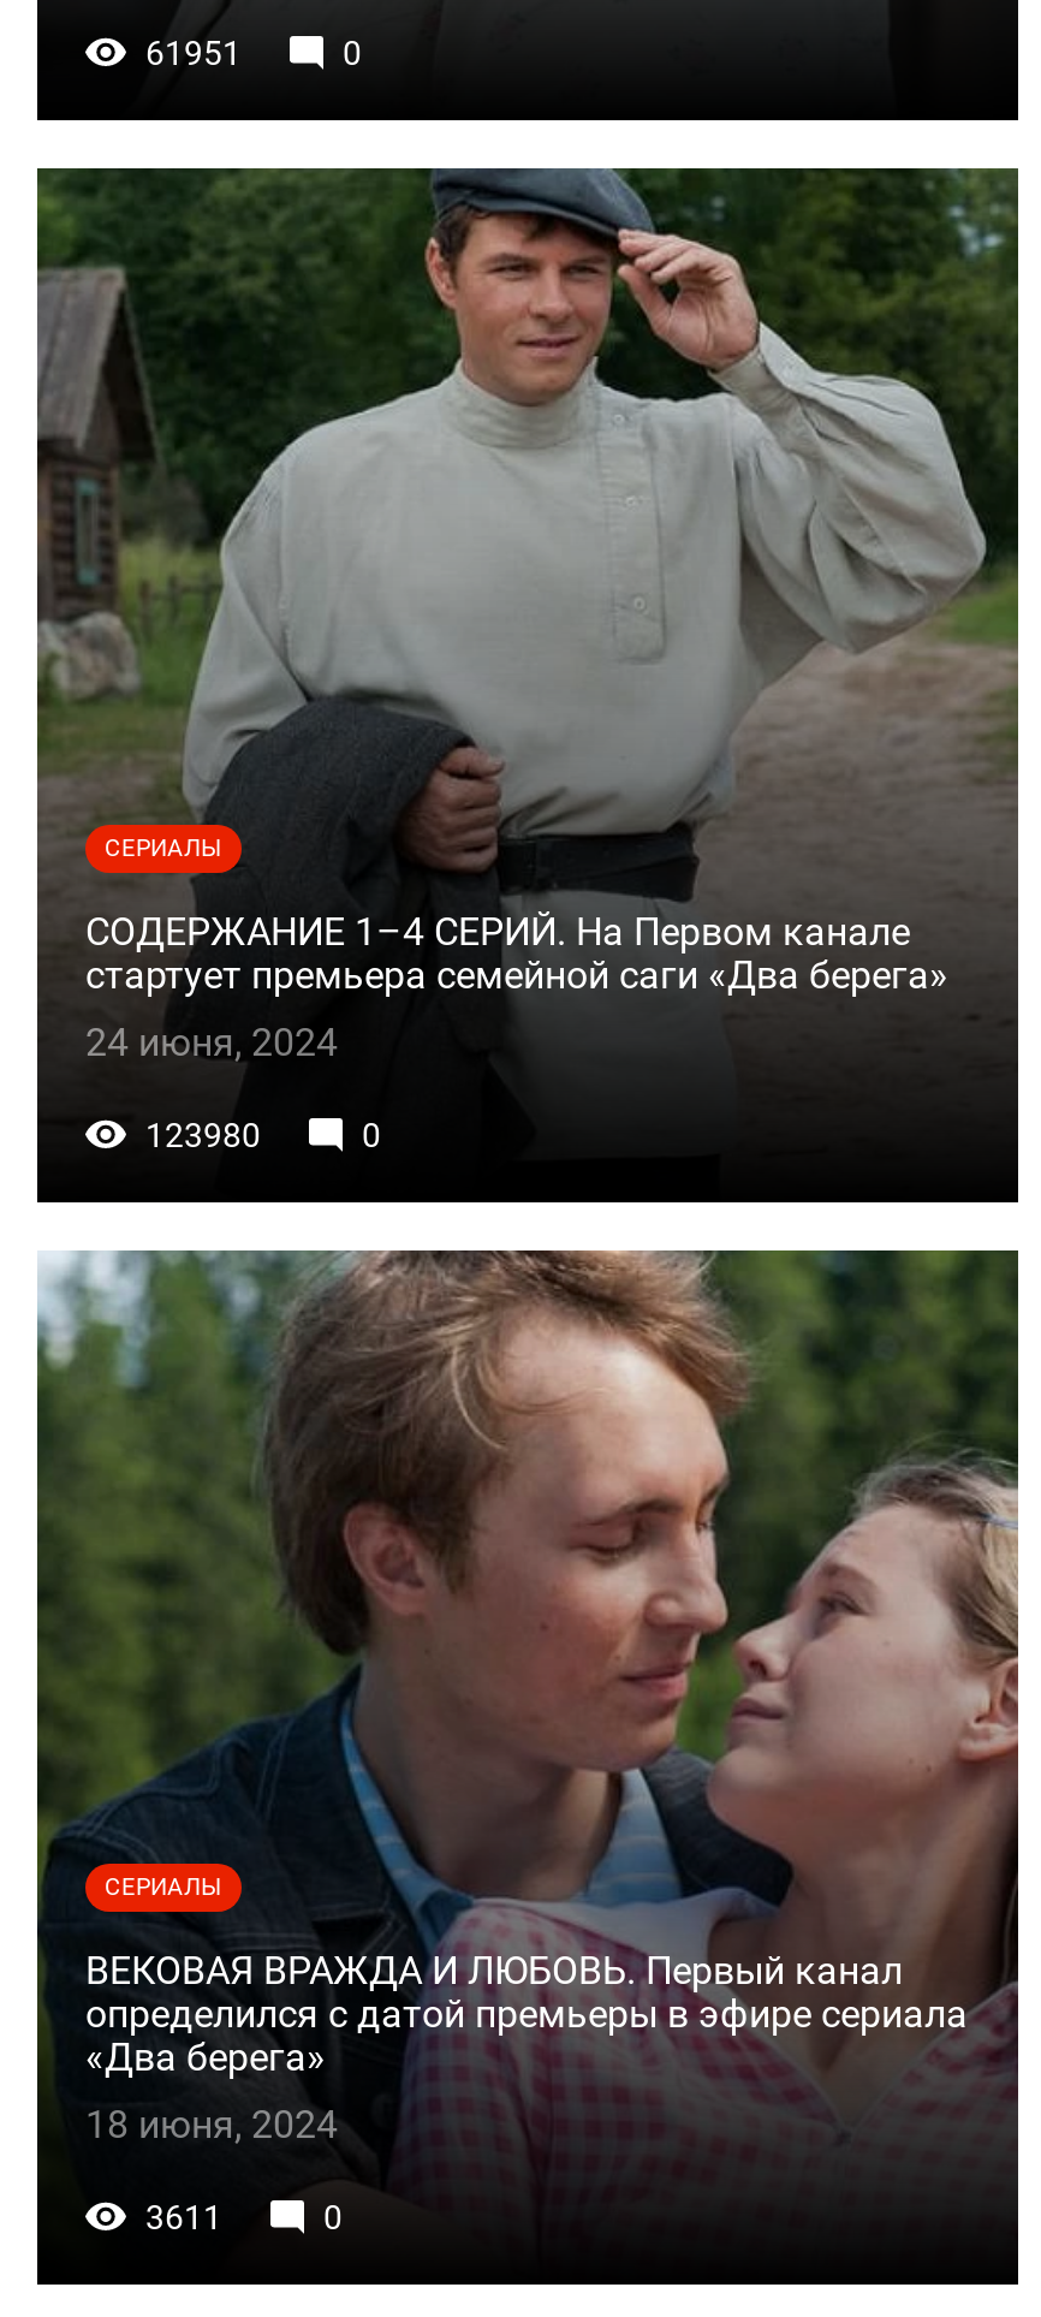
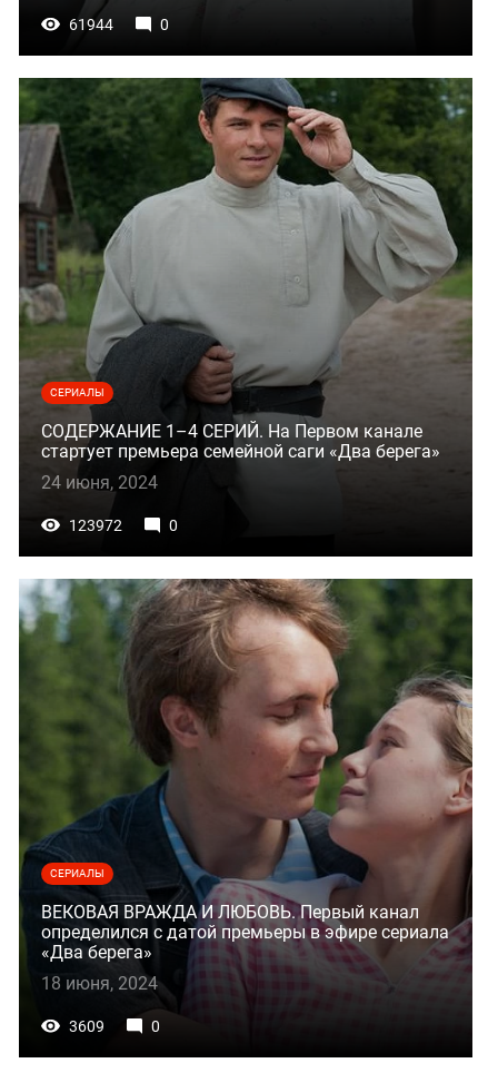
[145,33,242,72] 61951 -> [69,15,113,33] 61944
[145,1115,261,1154] 123980 -> [69,516,122,534] 123972
[145,2197,222,2236] 3611 -> [69,1017,104,1035] 3609

